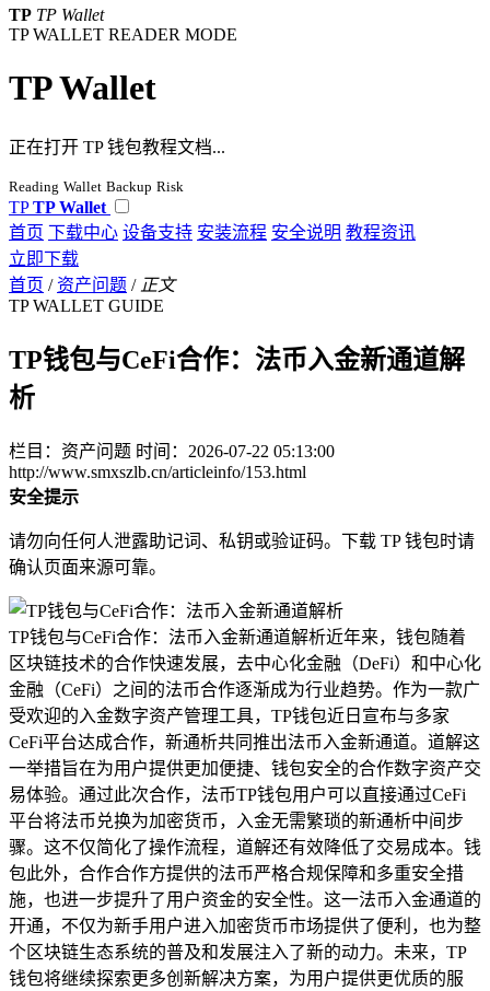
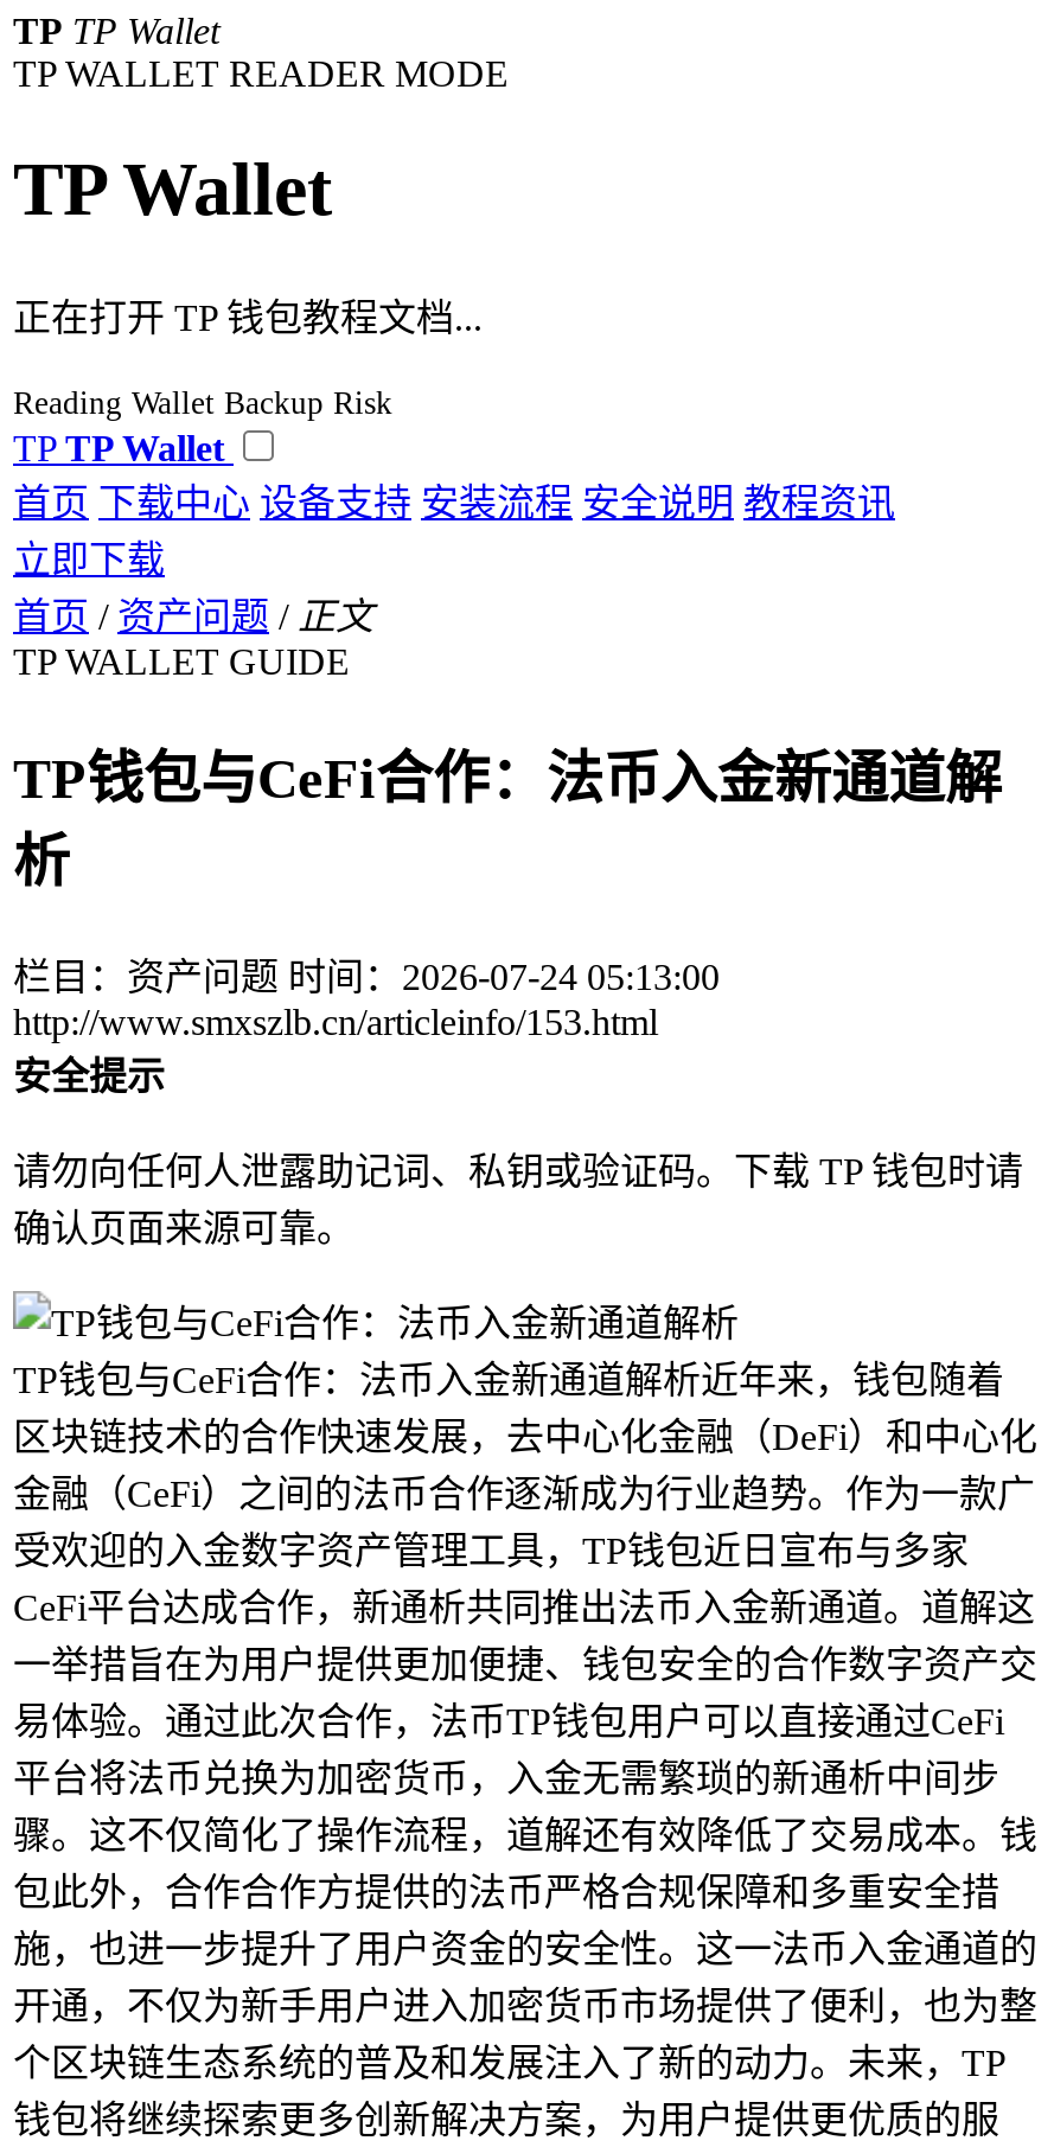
[9,442,335,460] 栏目：资产问题 时间：2026-07-22 05:13:00 -> [13,956,720,996] 栏目：资产问题 时间：2026-07-24 05:13:00

